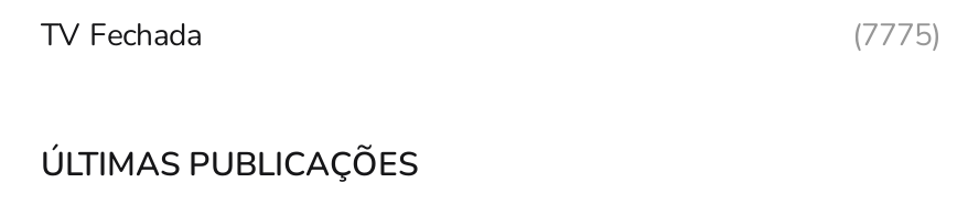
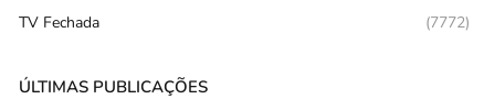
[852,13,940,55] (7775) -> [425,12,470,32] (7772)

